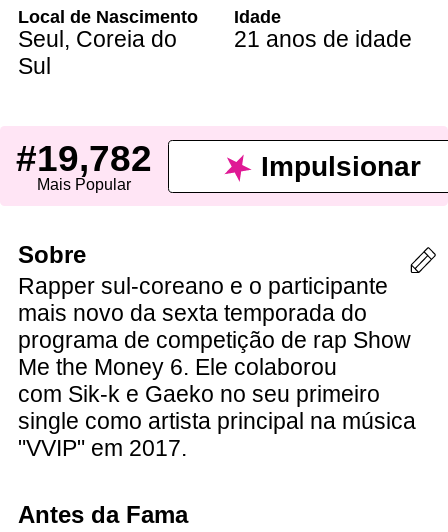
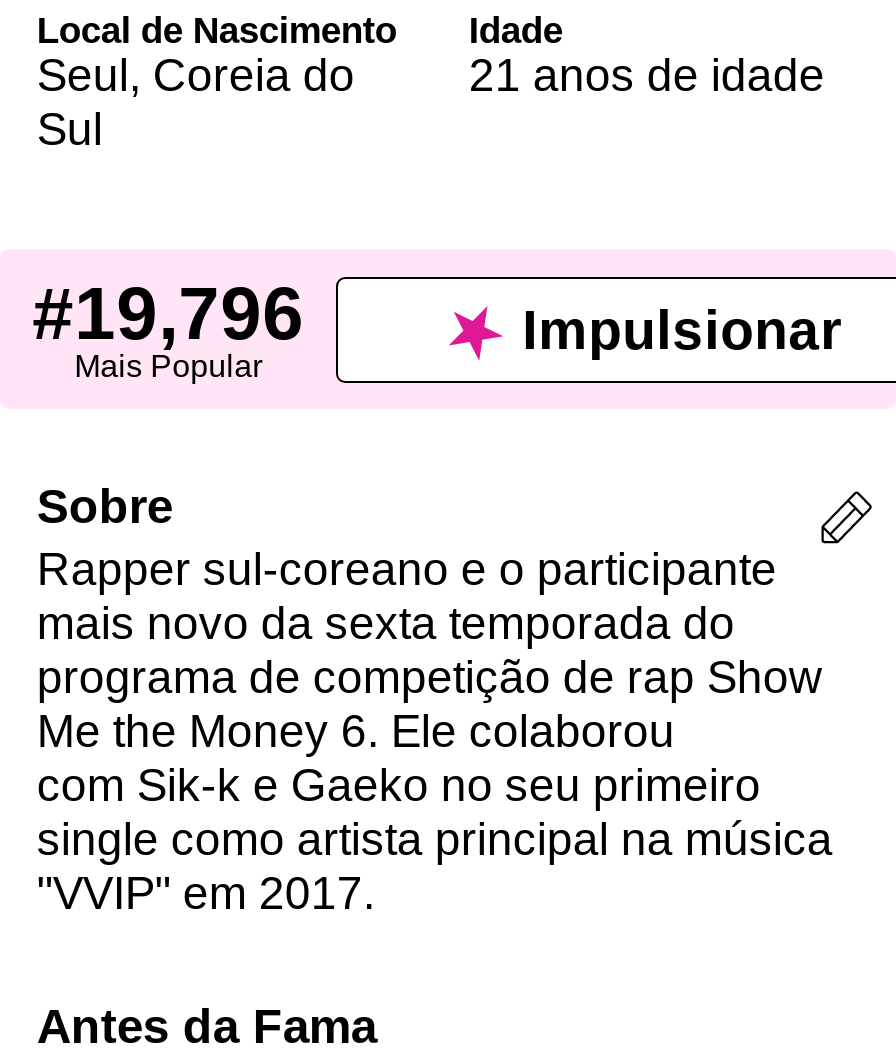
[16,137,152,178] #19,782 -> [32,272,304,354] #19,796

